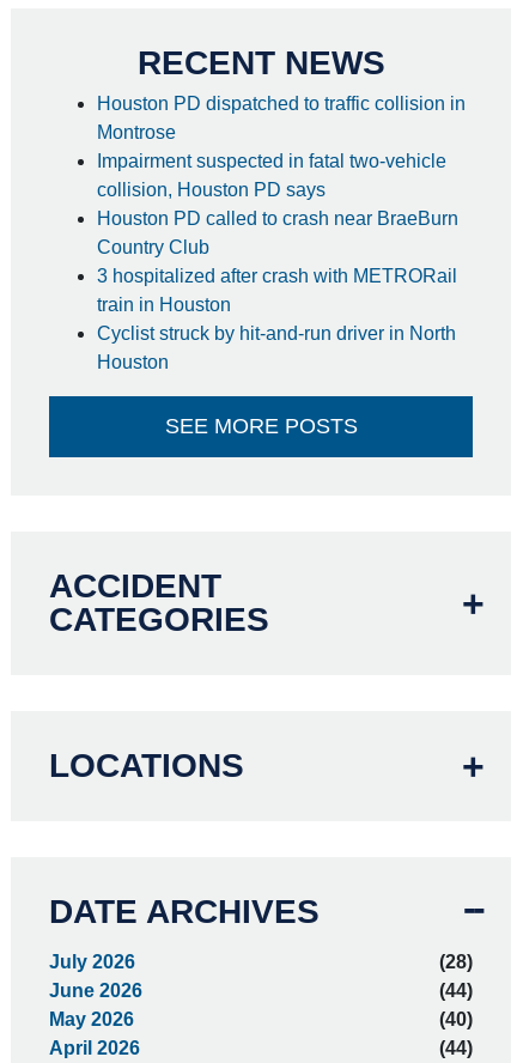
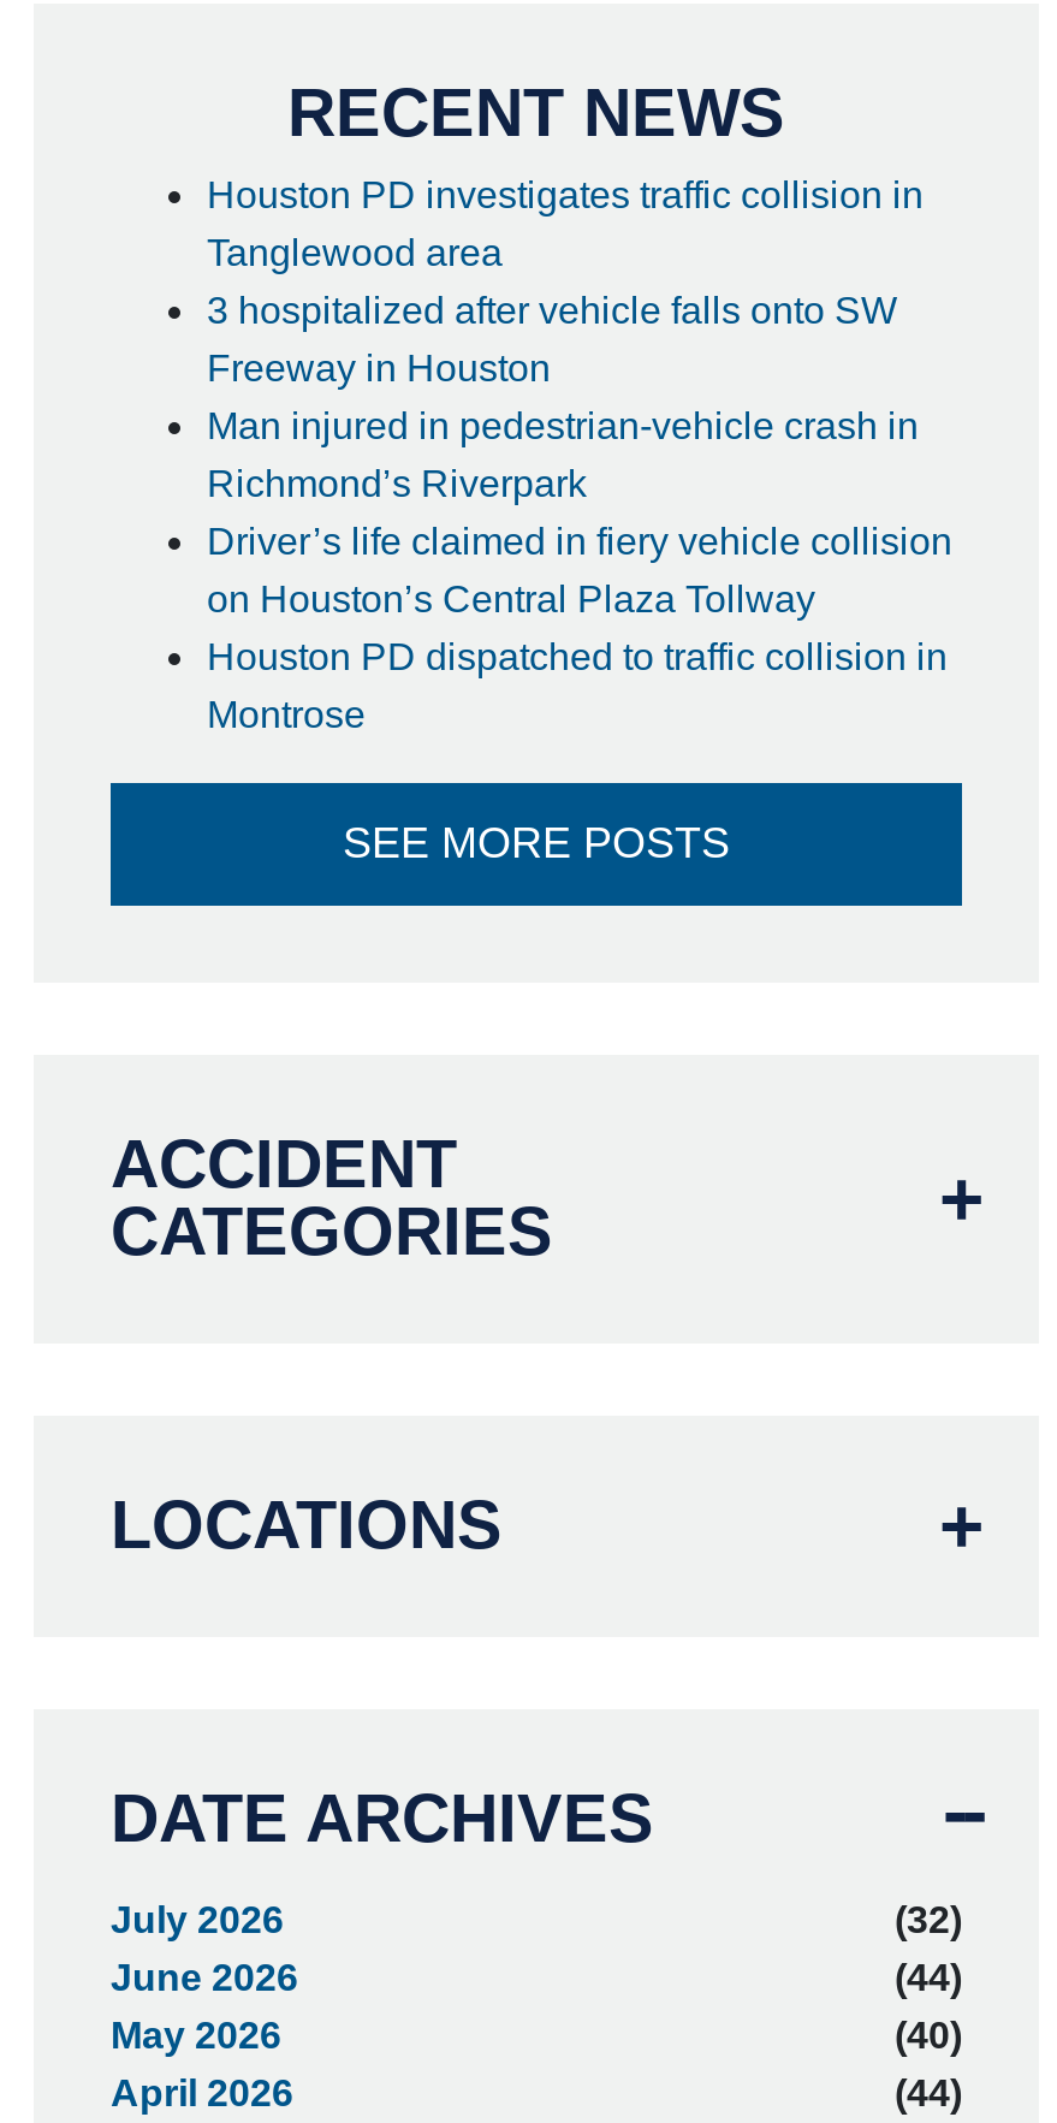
none -> [207,174,952,619] Houston PD investigates traffic collision in | Tanglewood area | 3 hospitalized after vehicle falls onto SW | Freeway in Houston | Man injured in pedestrian-vehicle crash in | Richmond’s Riverpark | Driver’s life claimed in fiery vehicle collision | on Houston’s Central Plaza Tollway
moved [97,93,466,142] -> [207,636,948,735]: Houston PD dispatched to traffic collision in | Montrose
[97,151,458,372] Impairment suspected in fatal two-vehicle | collision, Houston PD says | Houston PD called to crash near BraeBurn | Country Club | 3 hospitalized after crash with METRORail | train in Houston | Cyclist struck by hit-and-run driver in North | Houston -> none
[434,952,473,972] (28) -> [885,1899,962,1940] (32)

